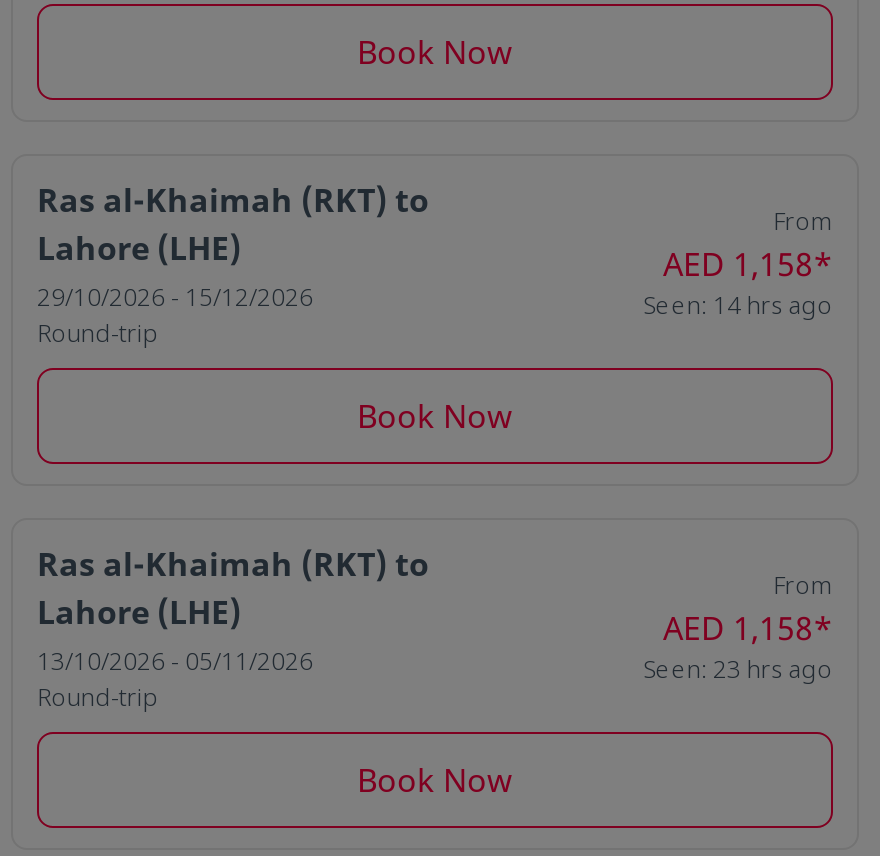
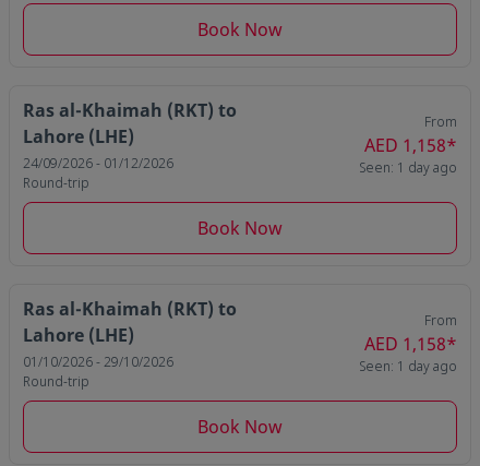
[37,280,313,314] 29/10/2026 - 15/12/2026 -> [23,154,173,172] 24/09/2026 - 01/12/2026
[643,288,833,322] Seen: 14 hrs ago -> [359,158,457,177] Seen: 1 day ago
[37,644,313,678] 13/10/2026 - 05/11/2026 -> [23,353,173,371] 01/10/2026 - 29/10/2026
[643,652,833,686] Seen: 23 hrs ago -> [359,357,457,375] Seen: 1 day ago

